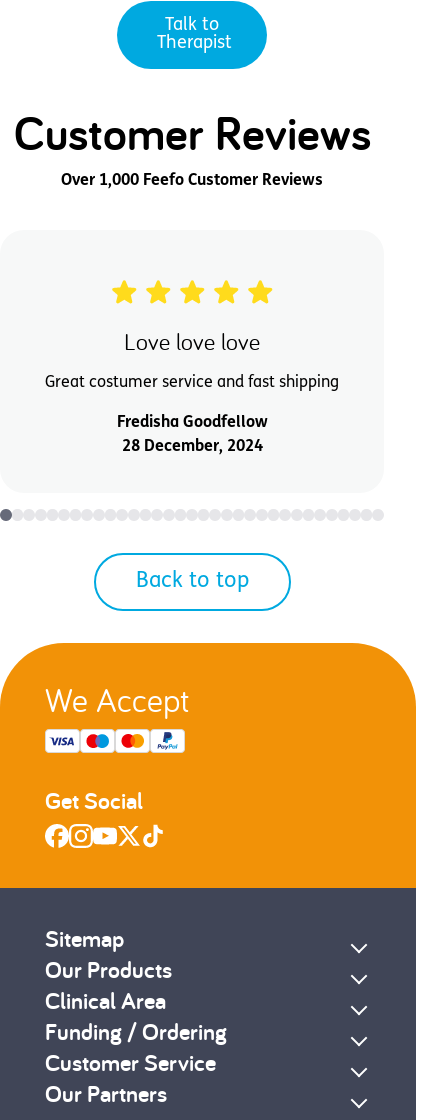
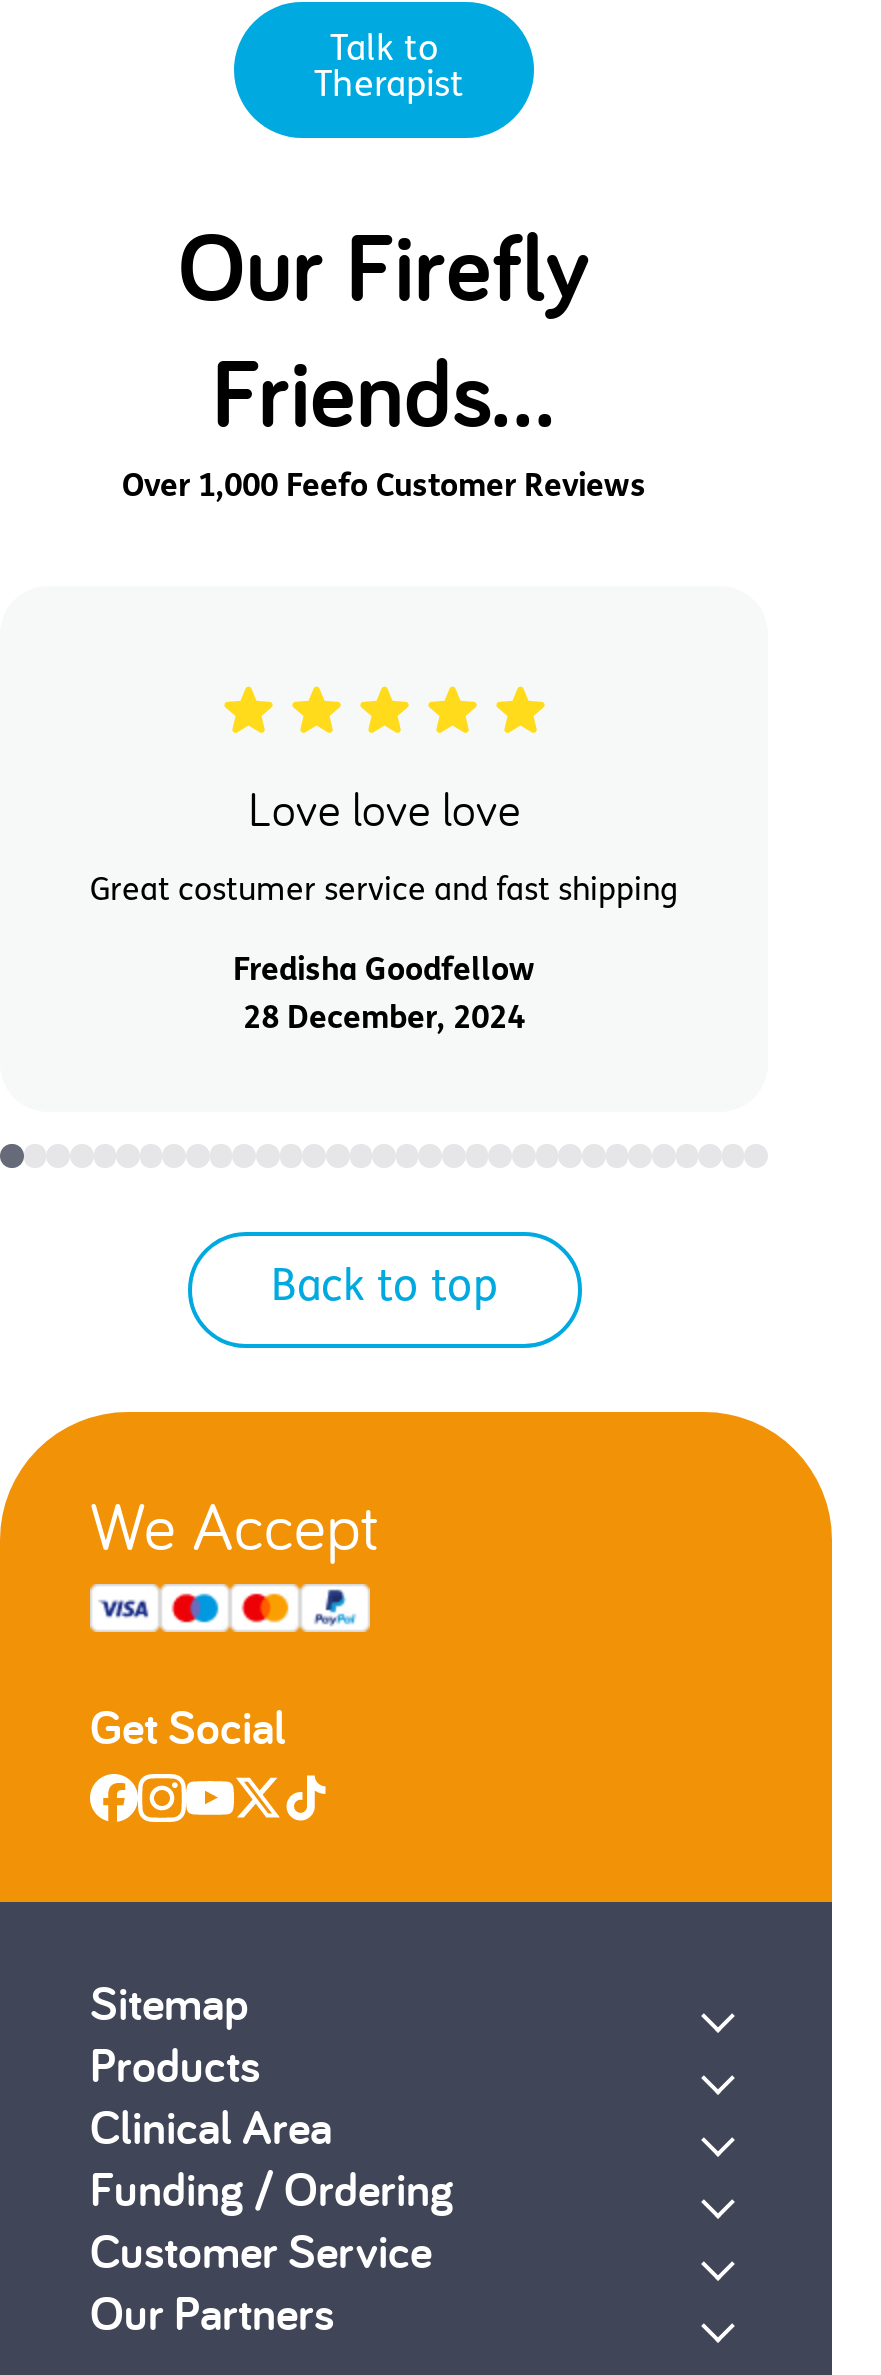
[13,101,370,164] Customer Reviews -> [178,203,590,455] Our Firefly | Friends...
[45,954,172,985] Our Products -> [90,2035,260,2097] Products

